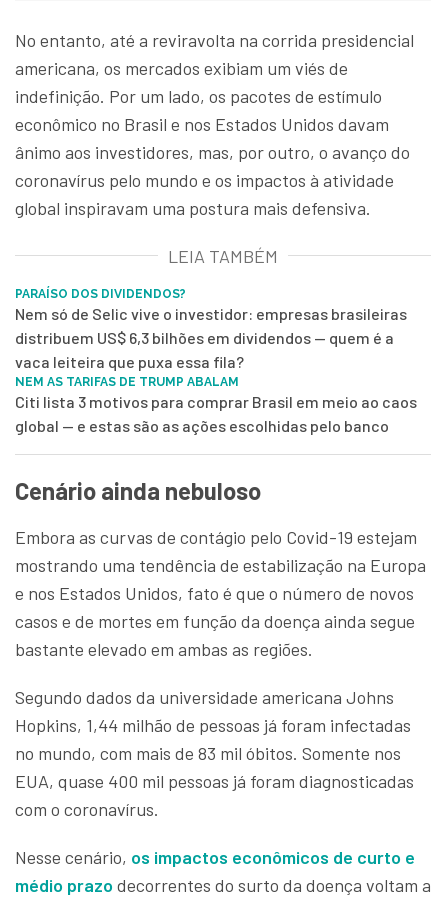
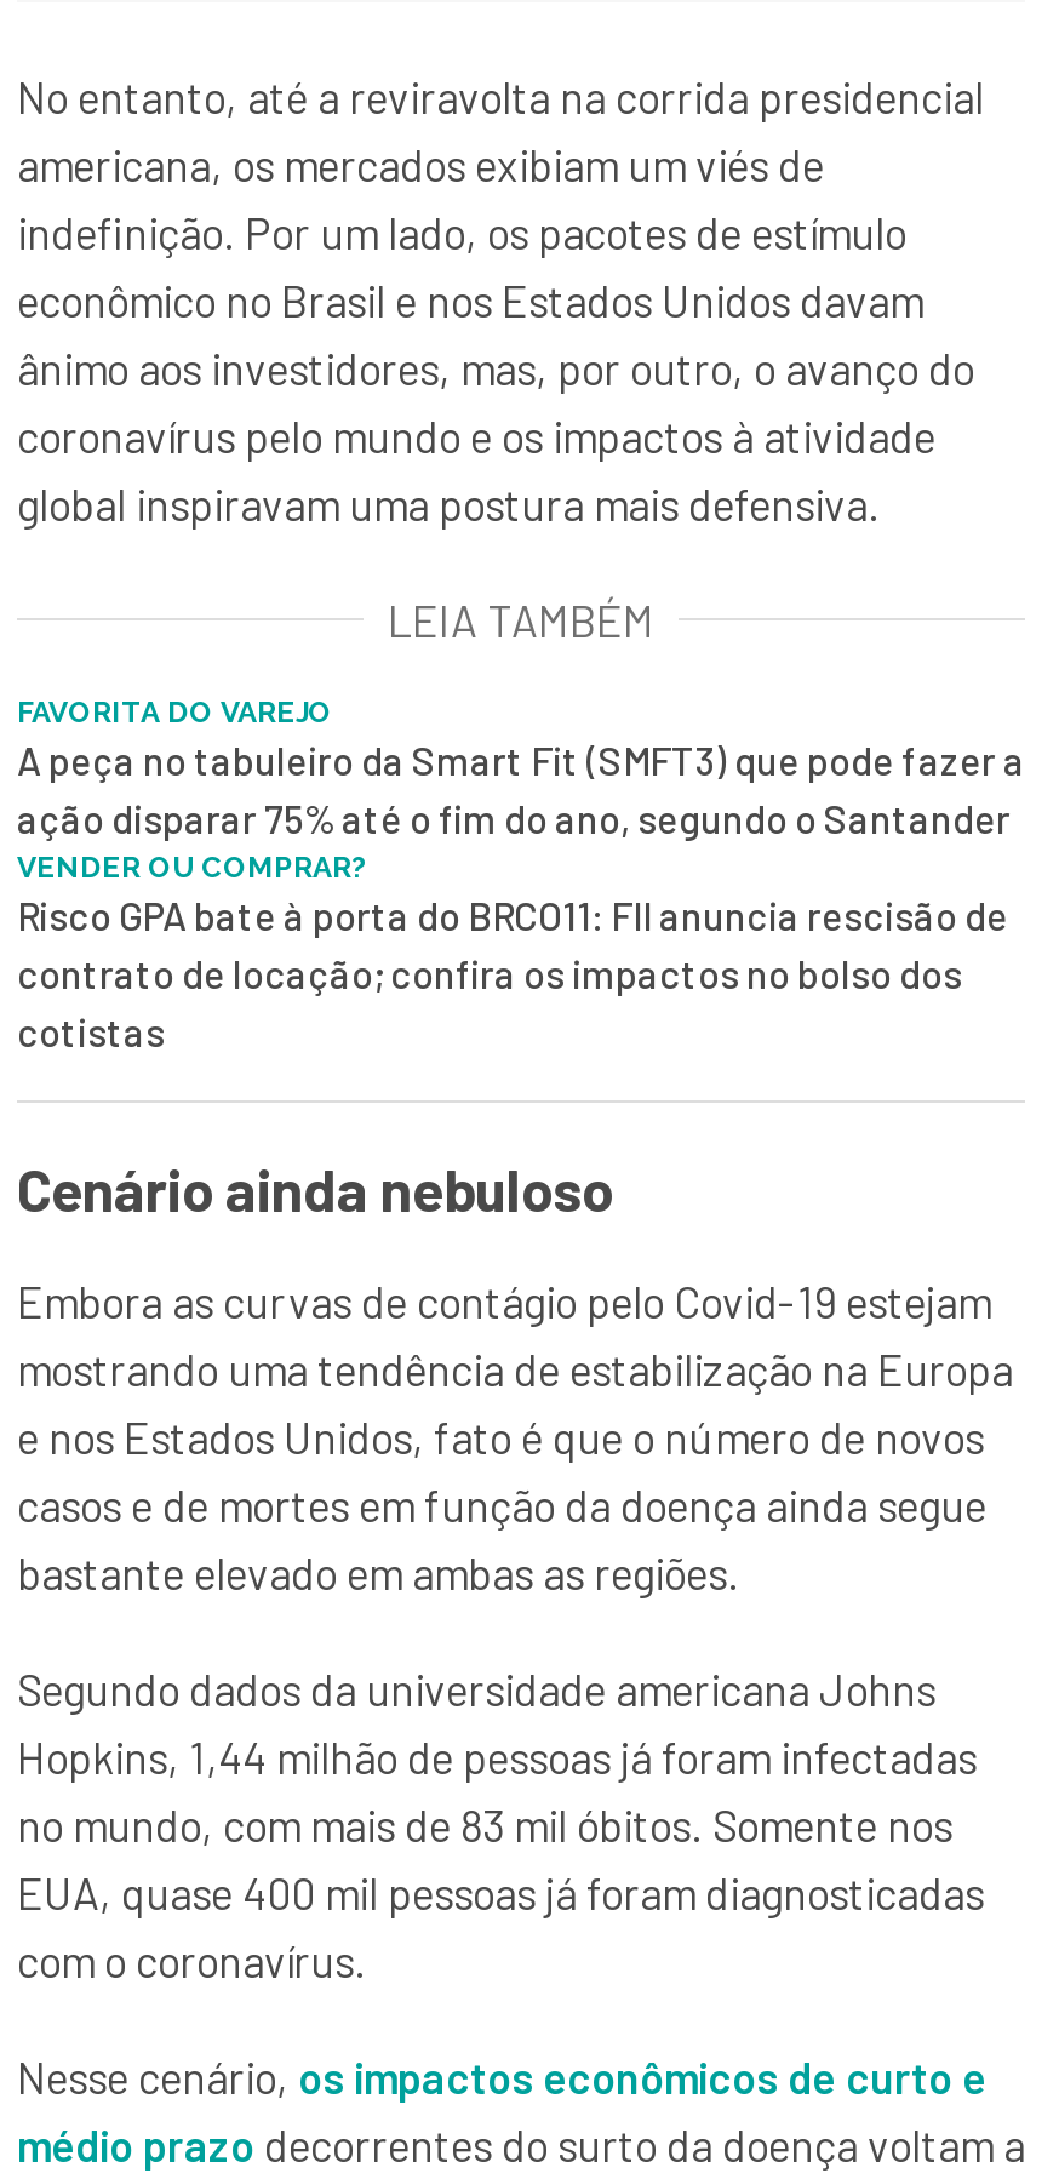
[15,287,417,435] PARAÍSO DOS DIVIDENDOS? | Nem só de Selic vive o investidor: empresas brasileiras | distribuem US$ 6,3 bilhões em dividendos — quem é a | vaca leiteira que puxa essa fila? | NEM AS TARIFAS DE TRUMP ABALAM | Citi lista 3 motivos para comprar Brasil em meio ao caos | global — e estas são as ações escolhidas pelo banco -> [17,695,1025,1054] FAVORITA DO VAREJO | A peça no tabuleiro da Smart Fit (SMFT3) que pode fazer a | ação disparar 75% até o fim do ano, segundo o Santander | VENDER OU COMPRAR? | Risco GPA bate à porta do BRCO11: FII anuncia rescisão de | contrato de locação; confira os impactos no bolso dos | cotistas

